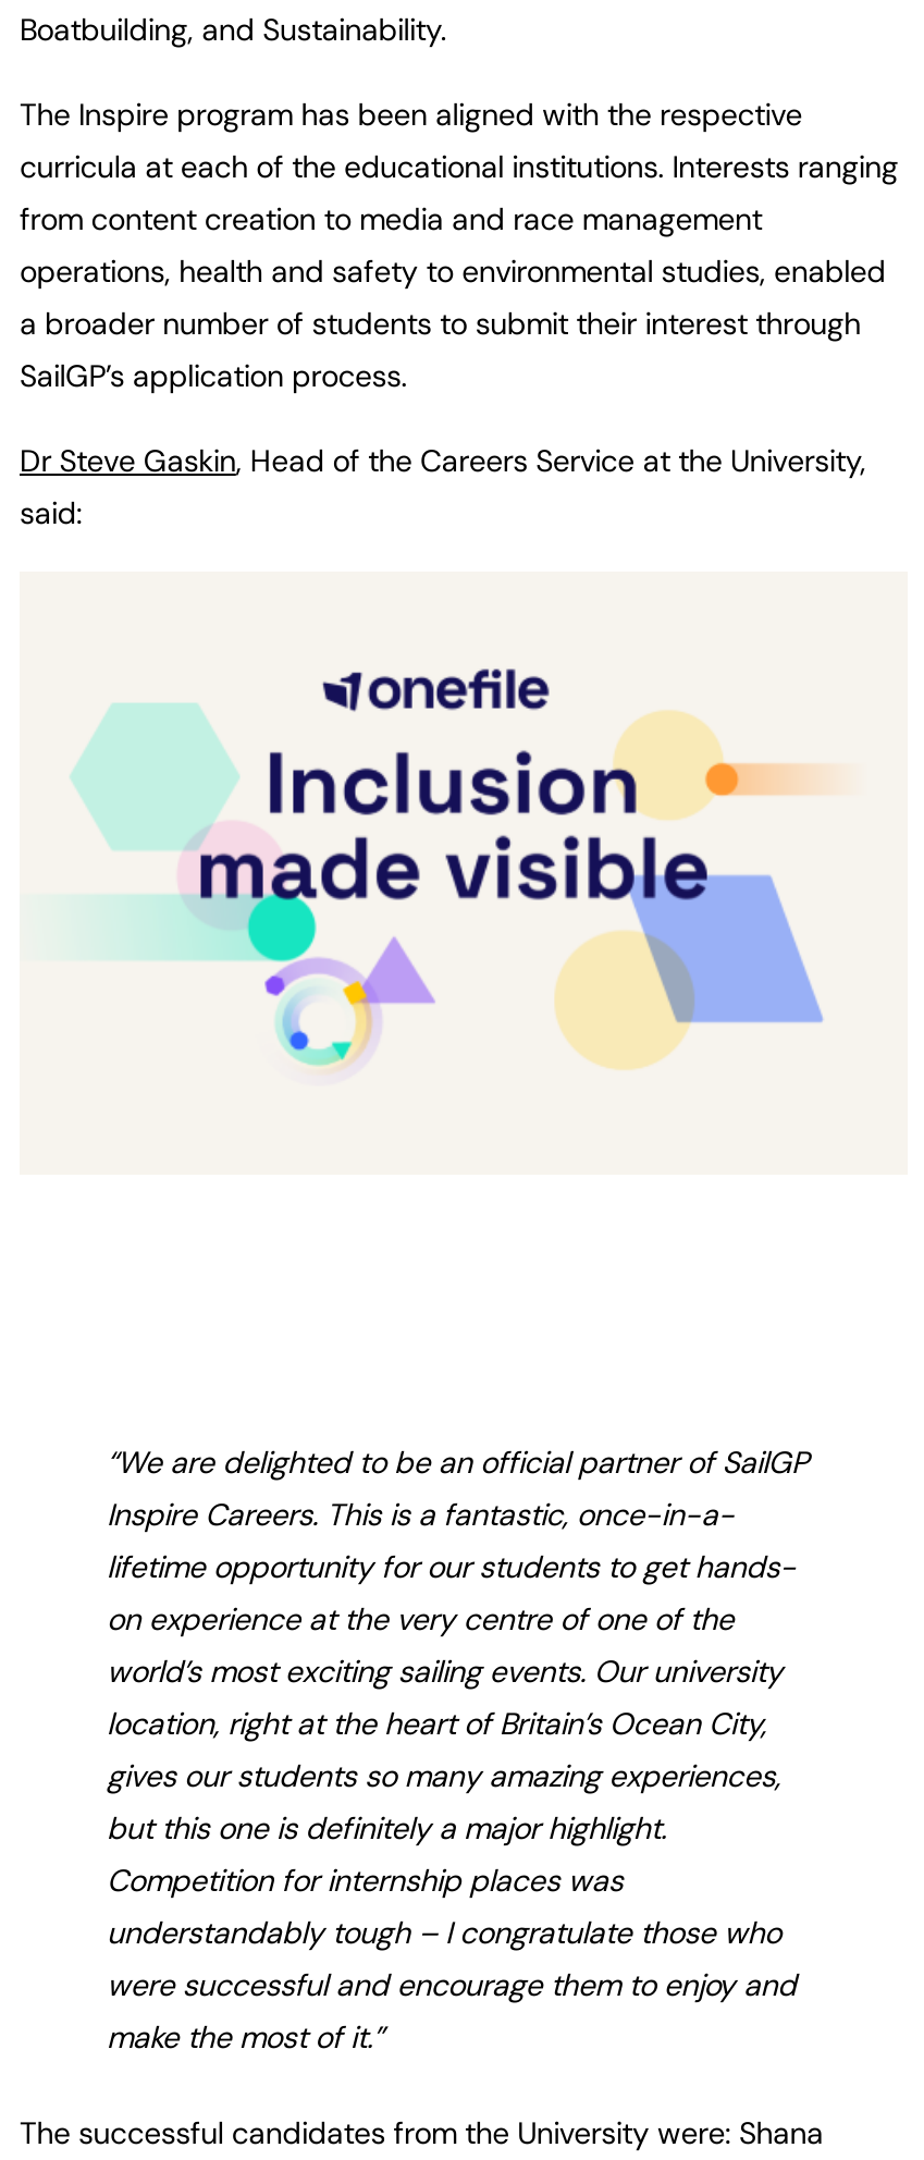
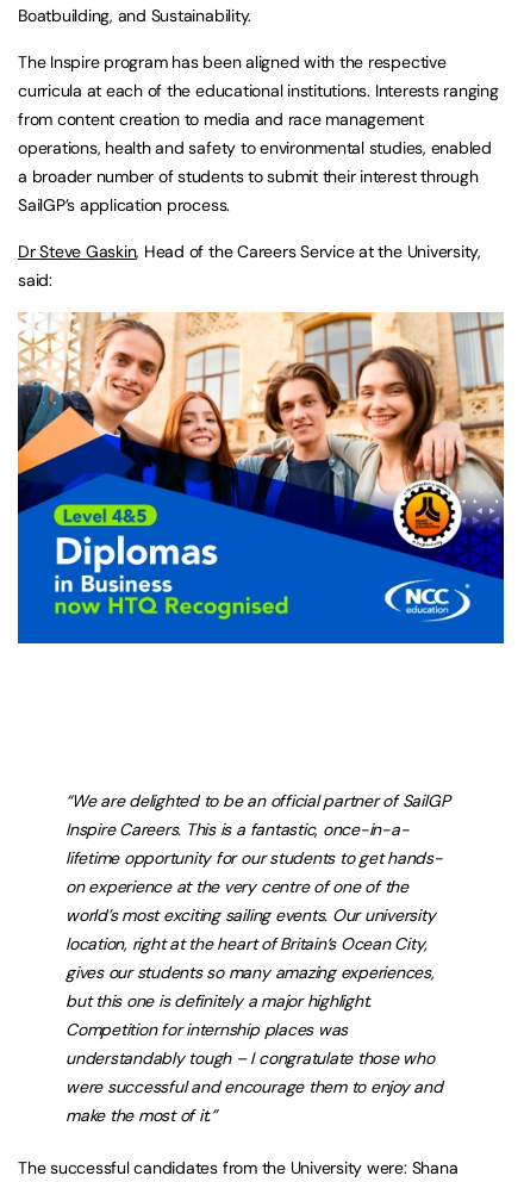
[20,570,908,1176] [image] -> [17,311,505,645] [image]

